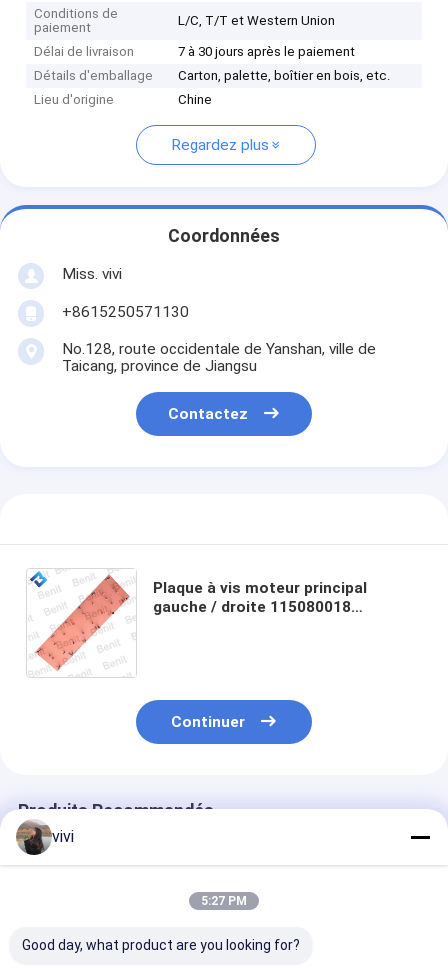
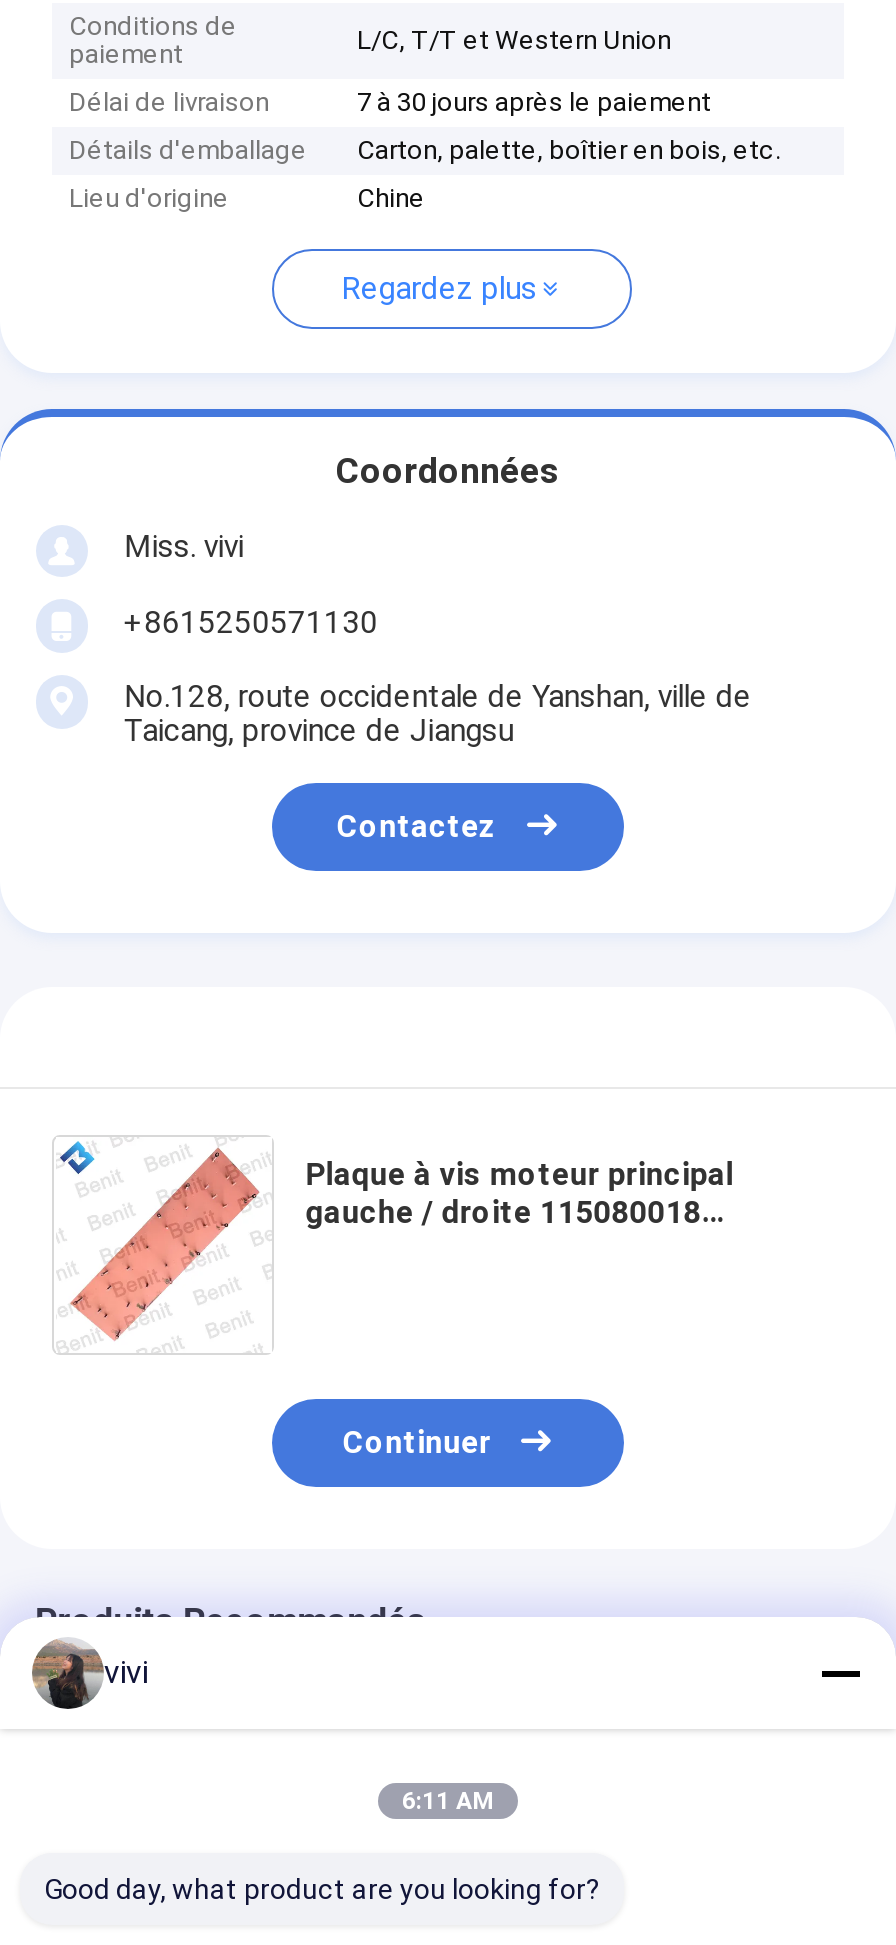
[201,894,247,908] 5:27 PM -> [402,1787,494,1815] 6:11 AM

